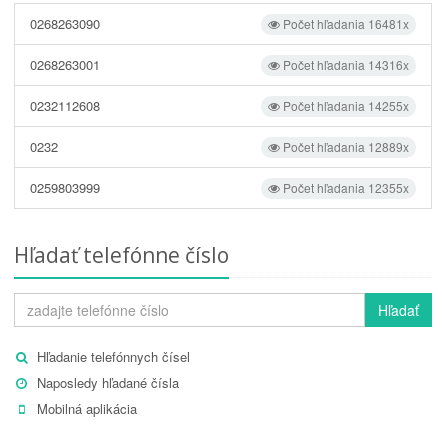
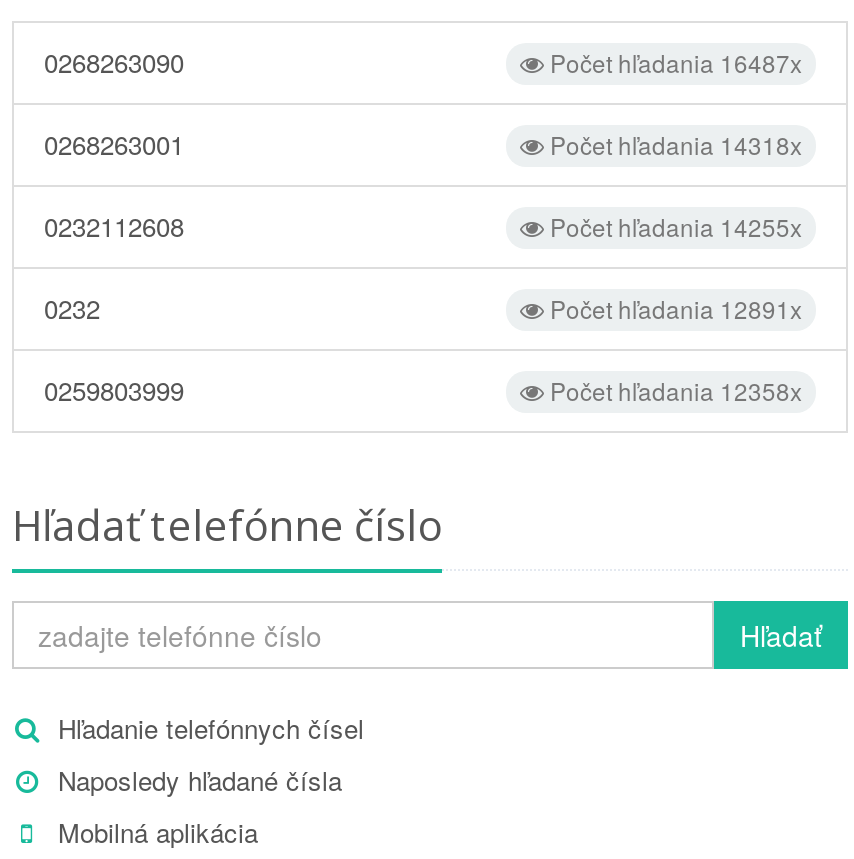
[280,15,409,32] Počet hľadania 16481x -> [544,44,802,78] Počet hľadania 16487x
[280,56,409,73] Počet hľadania 14316x -> [544,126,802,160] Počet hľadania 14318x
[280,138,409,155] Počet hľadania 12889x -> [544,290,802,324] Počet hľadania 12891x
[280,179,409,196] Počet hľadania 12355x -> [544,372,802,406] Počet hľadania 12358x

